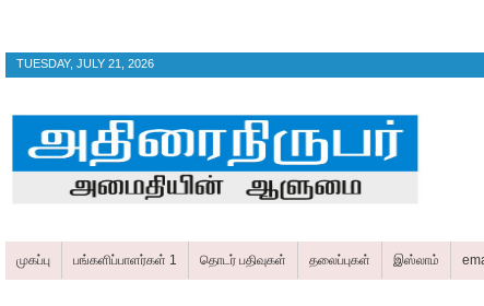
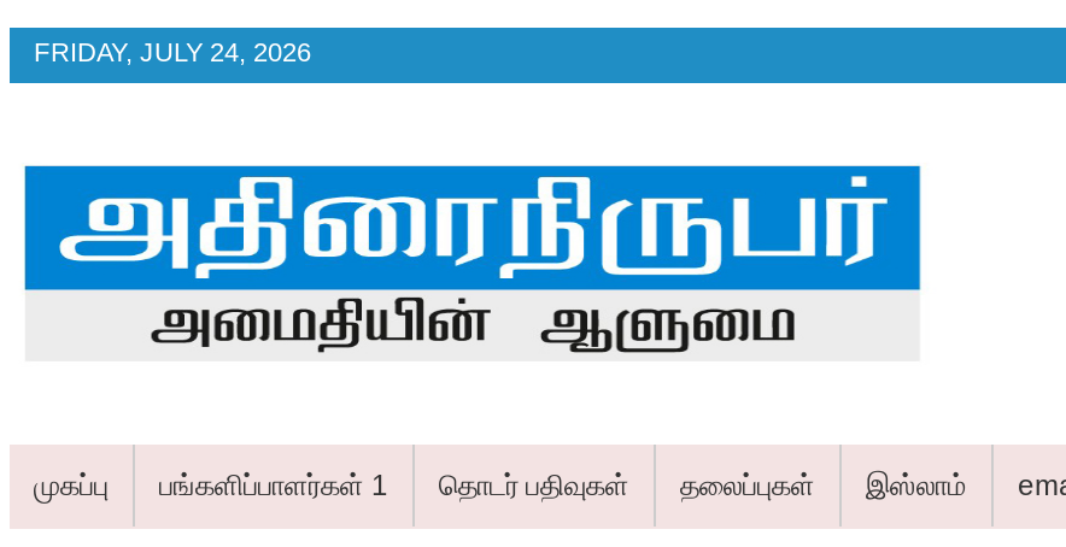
[16,57,154,70] TUESDAY, JULY 21, 2026 -> [34,37,311,66] FRIDAY, JULY 24, 2026

